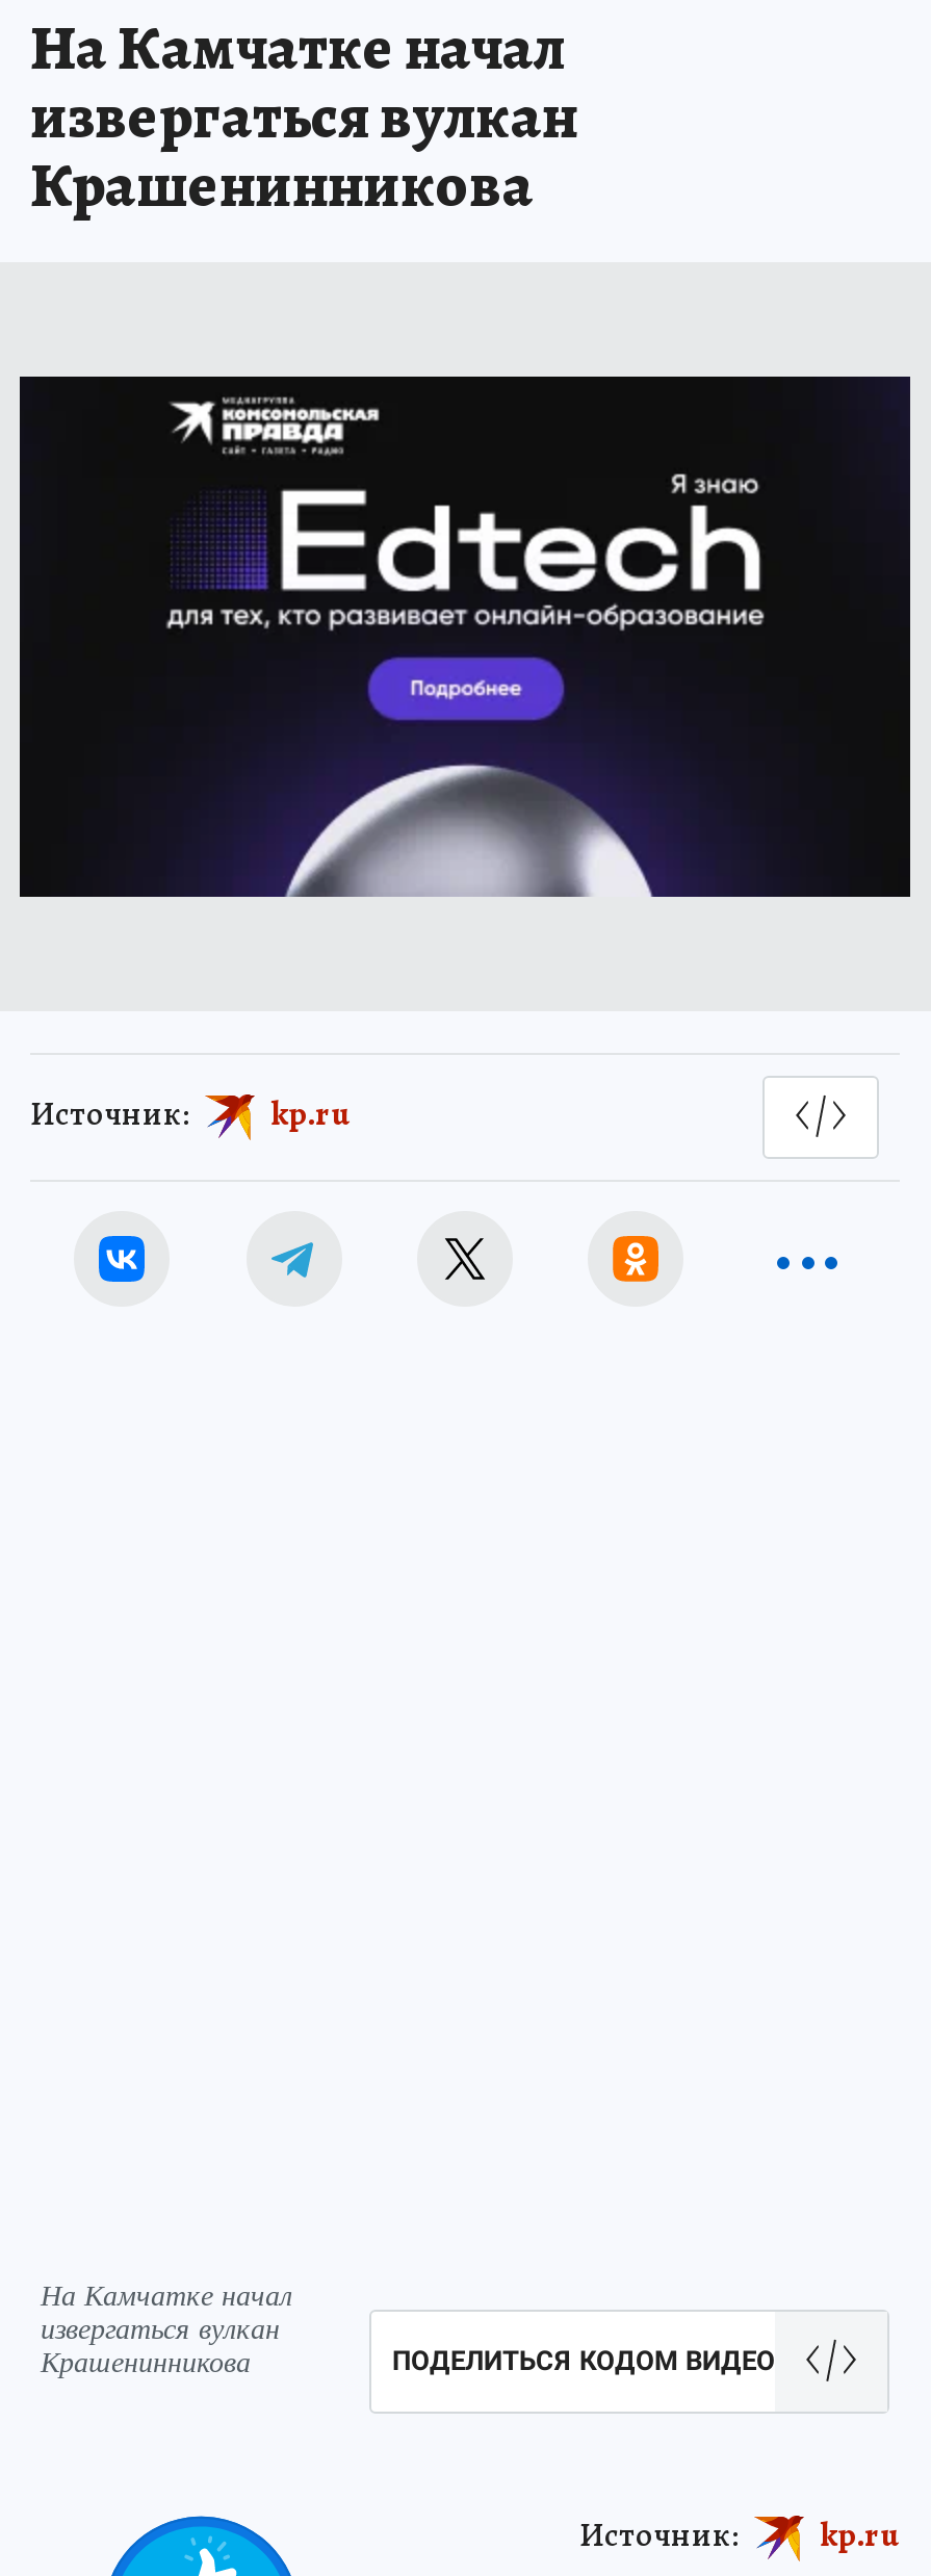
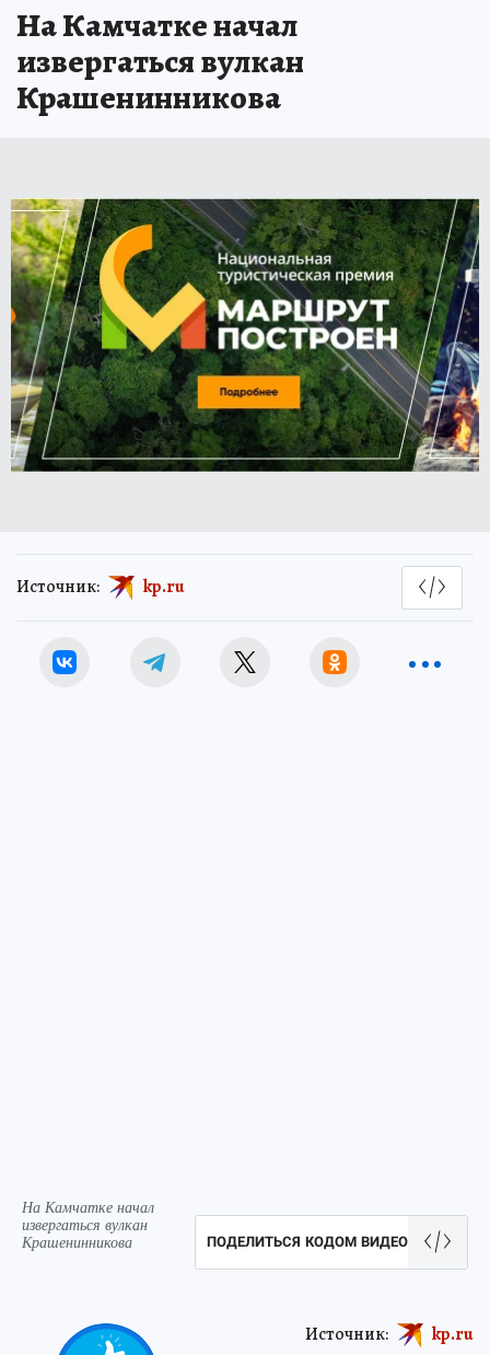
[18,375,912,897] [image] -> [10,198,480,473] [image]

